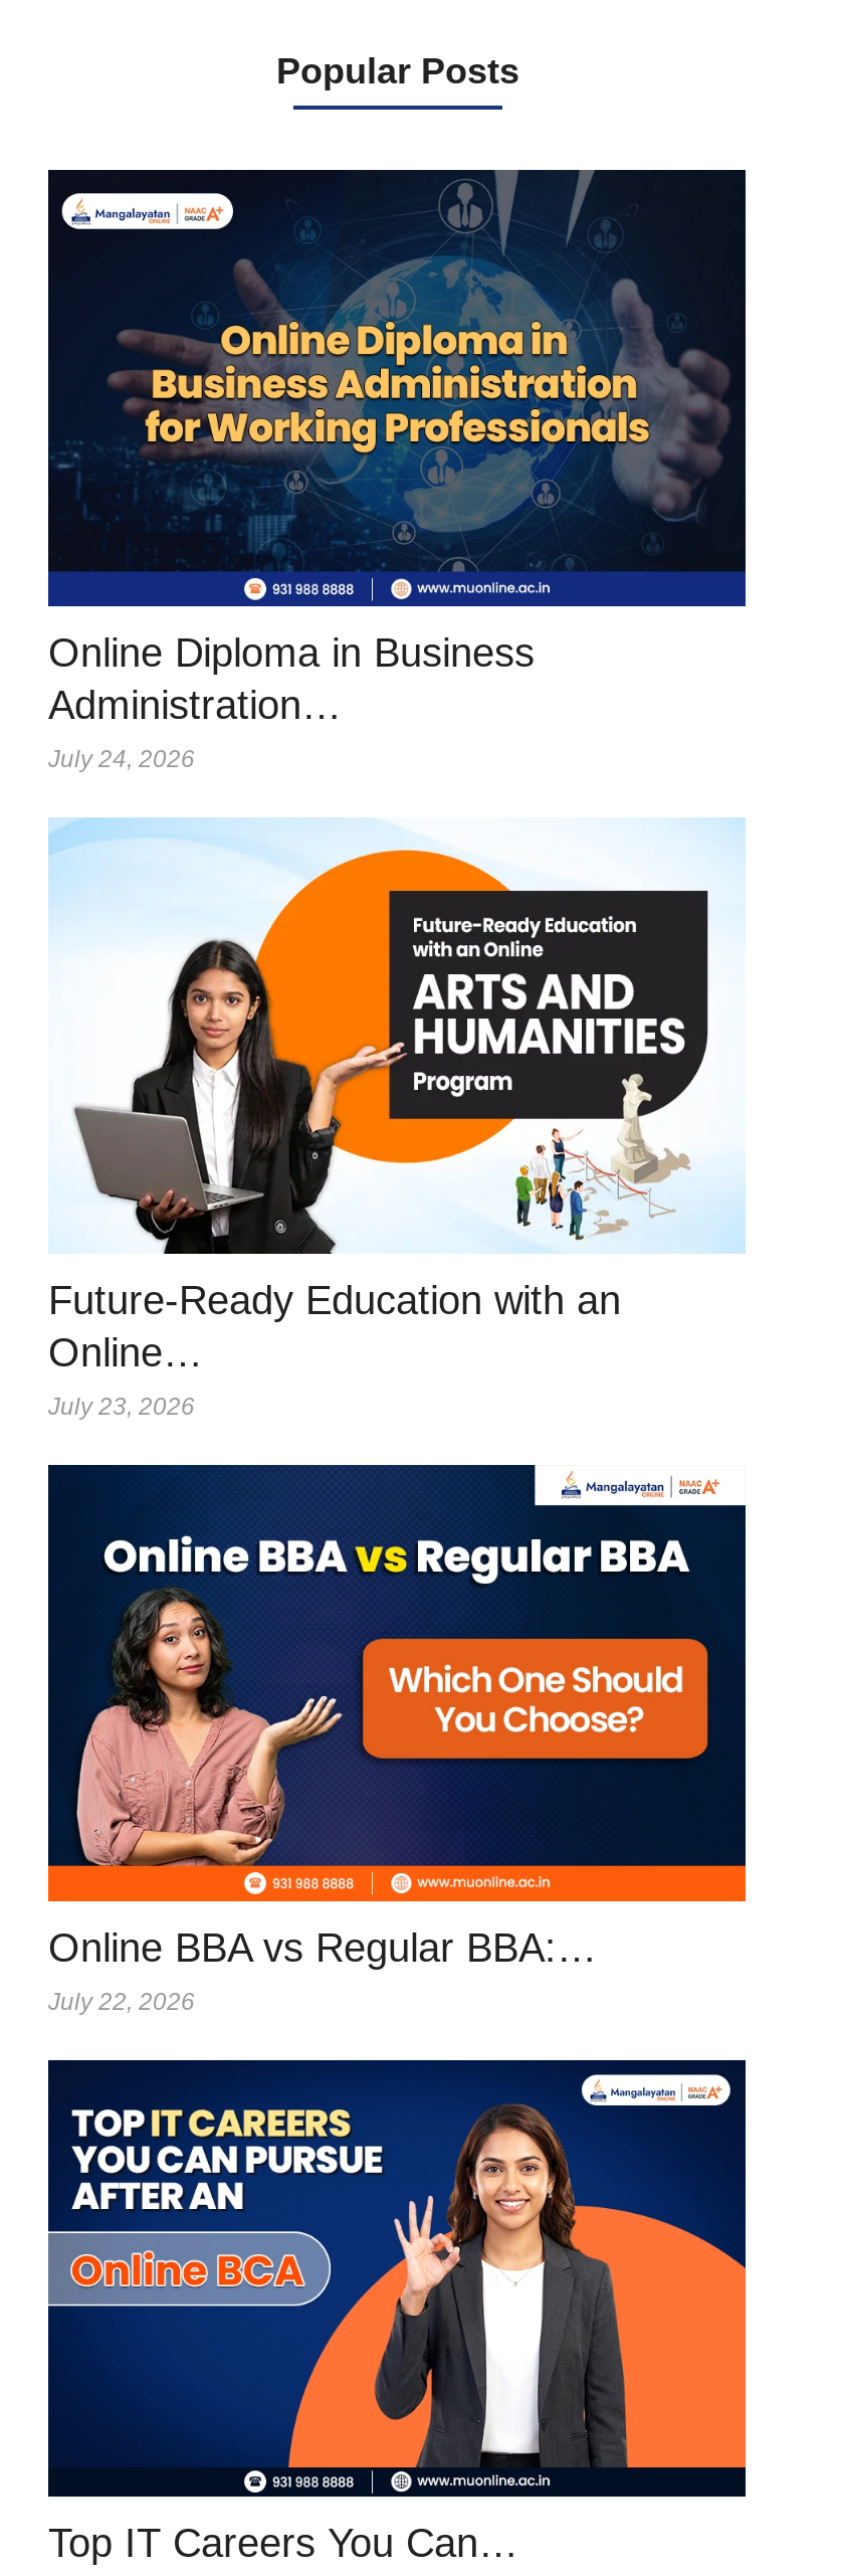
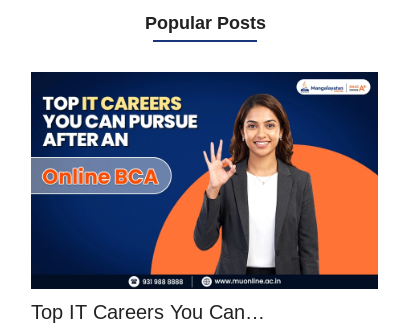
[46,170,748,773] [image] | Online Diploma in Business | Administration… | July 24, 2026 -> none
[48,817,746,1421] [image] | Future-Ready Education with an | Online… | July 23, 2026 -> none
[46,1463,748,2016] [image] | Online BBA vs Regular BBA:… | July 22, 2026 -> none

